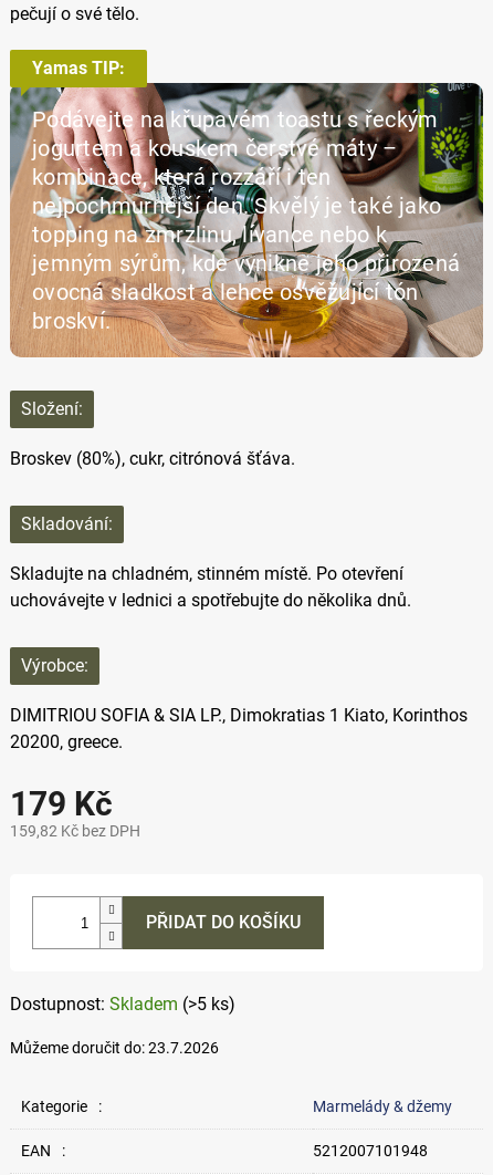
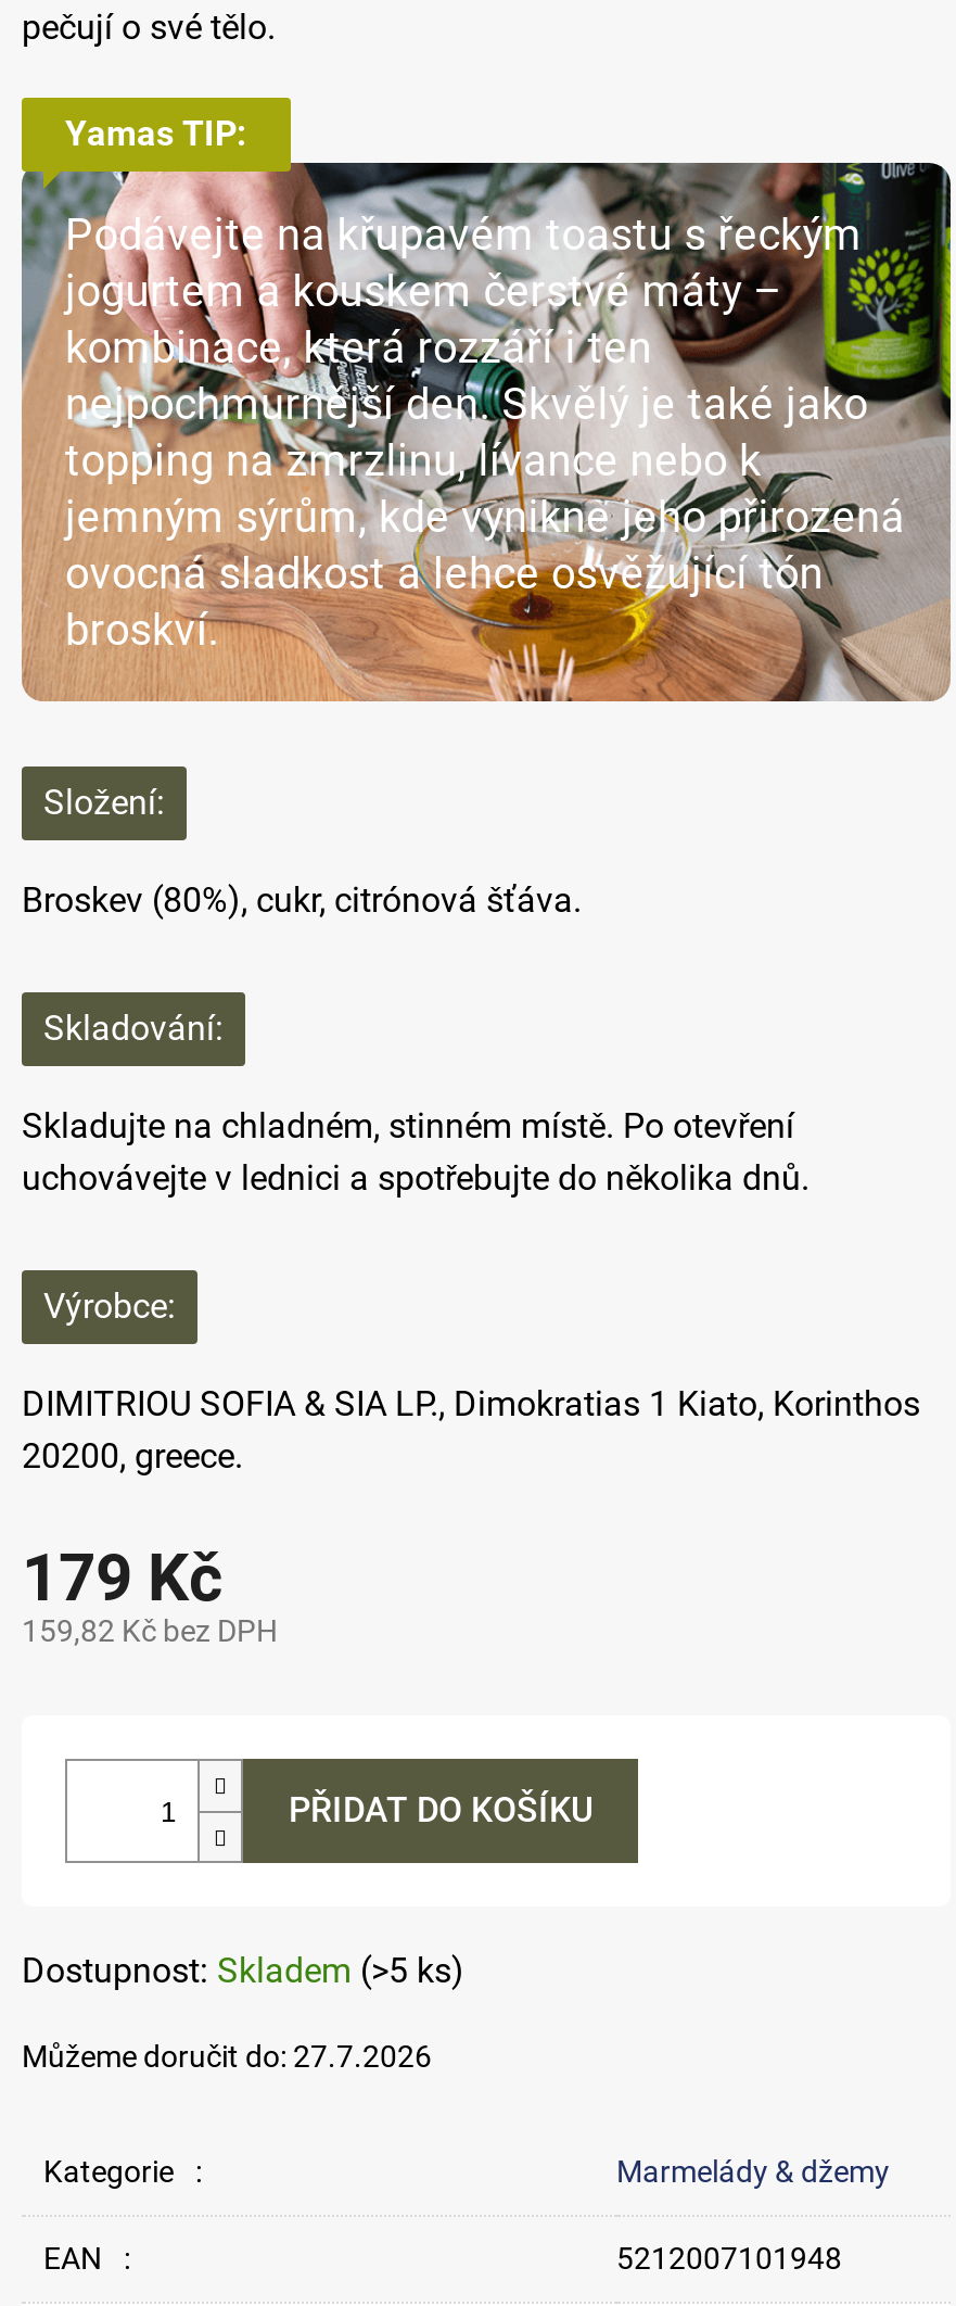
[10,1039,219,1057] Můžeme doručit do: 23.7.2026 -> [22,2039,432,2074] Můžeme doručit do: 27.7.2026

